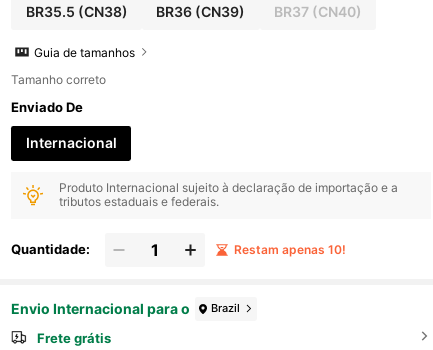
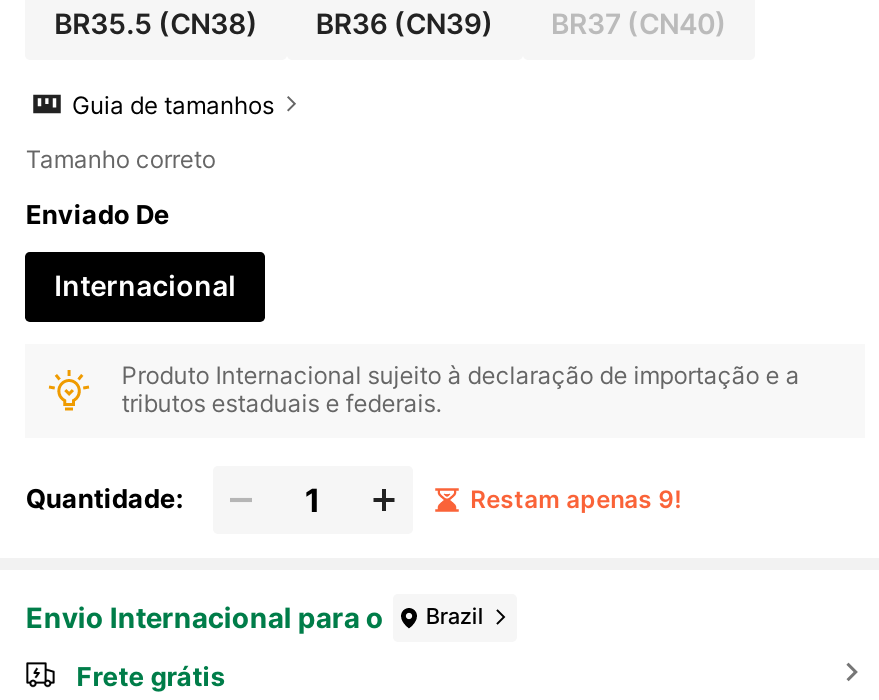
[234,242,346,257] Restam apenas 10! -> [470,484,682,514] Restam apenas 9!

